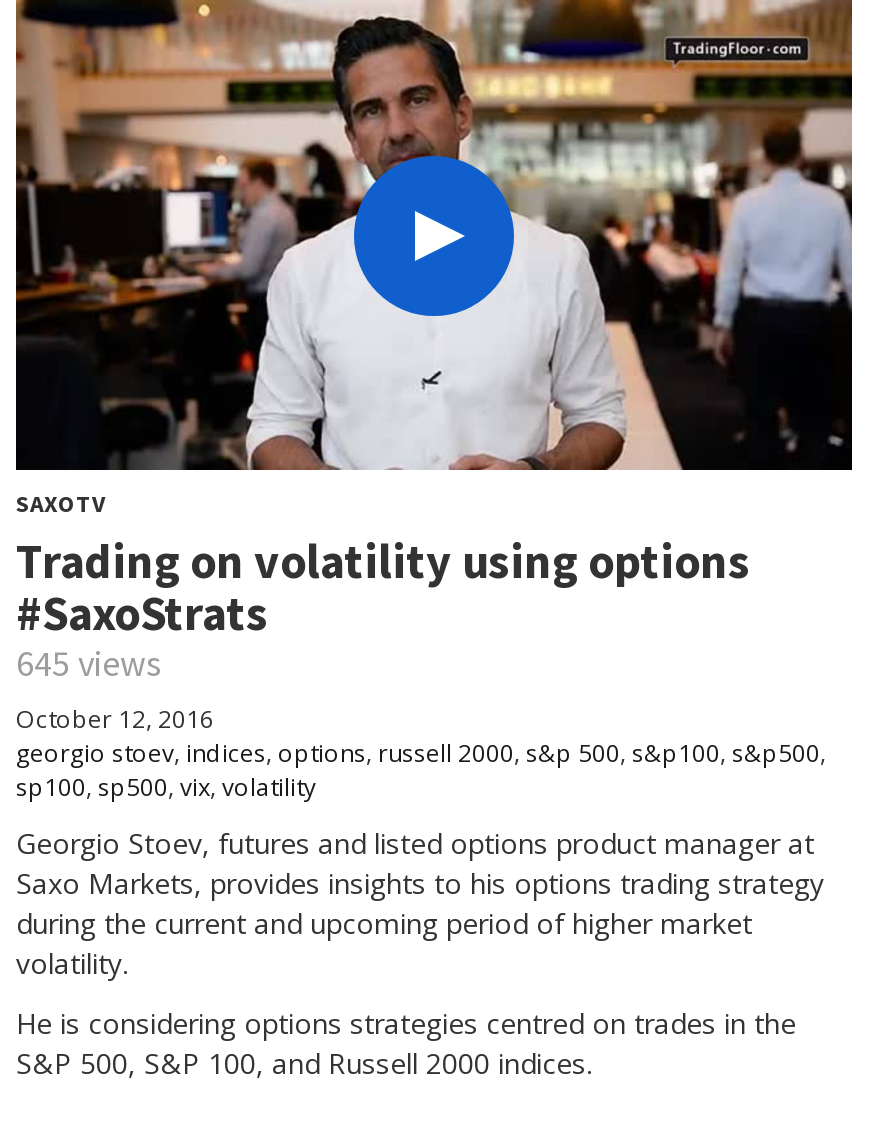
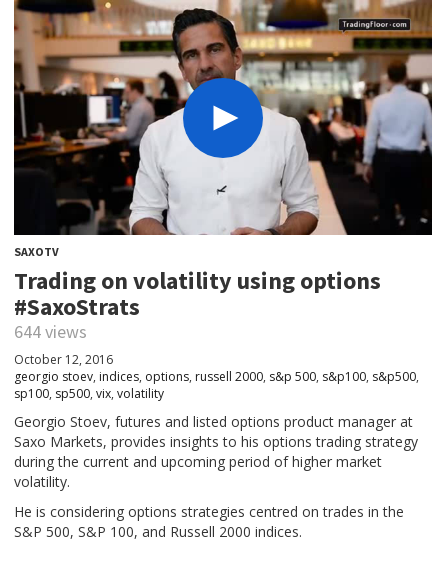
[16,640,162,686] 645 views -> [14,320,87,343] 644 views

